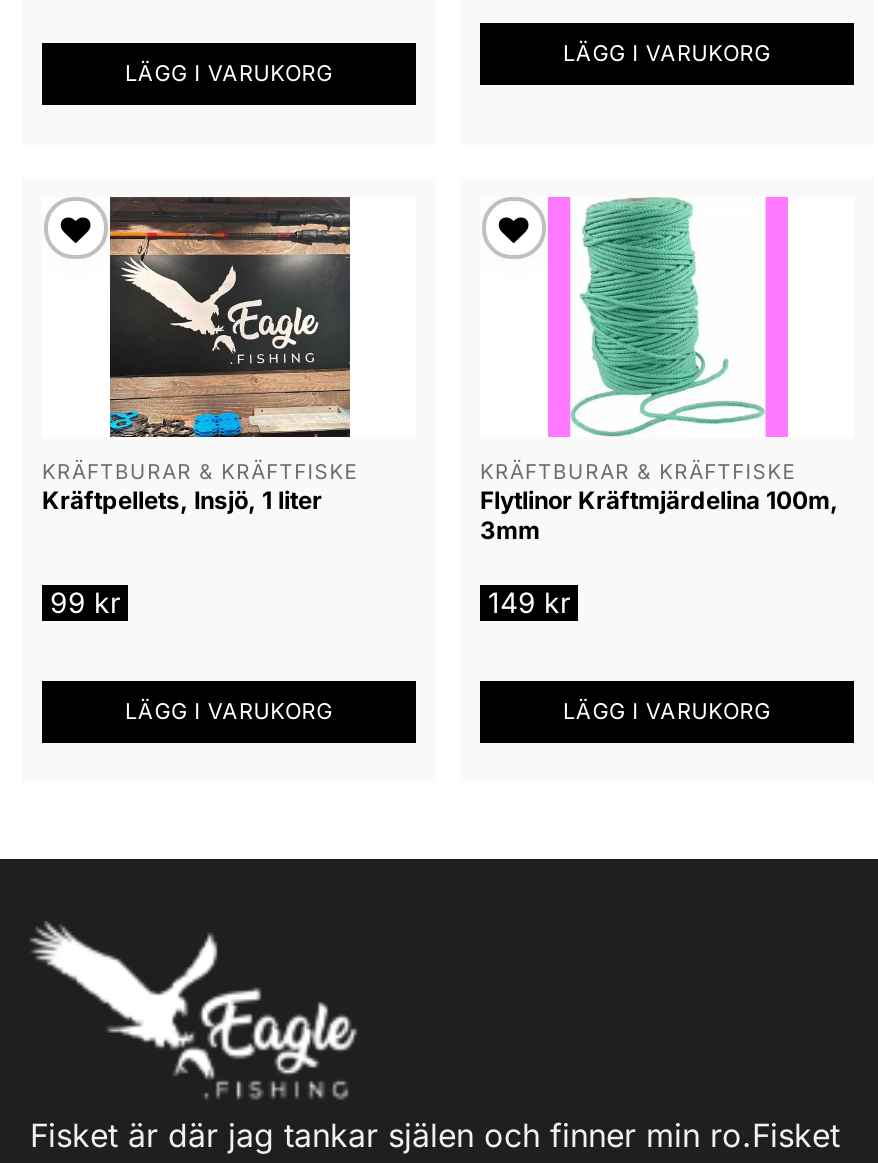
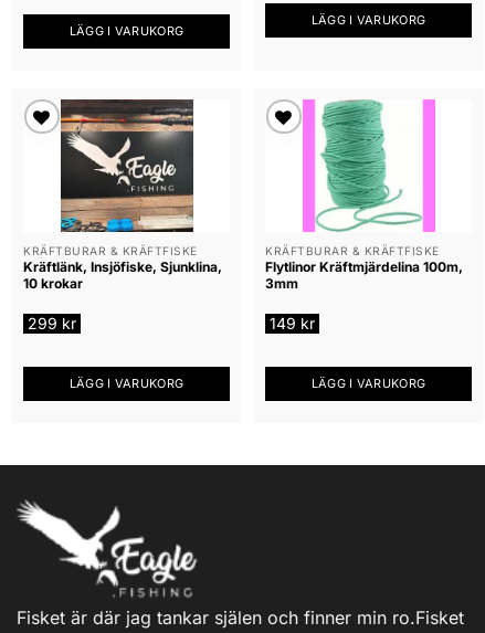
[42,485,322,515] Kräftpellets, Insjö, 1 liter -> [23,259,222,292] Kräftlänk, Insjöfiske, Sjunklina, | 10 krokar
[50,585,120,619] 99kr -> [28,314,76,333] 299kr

